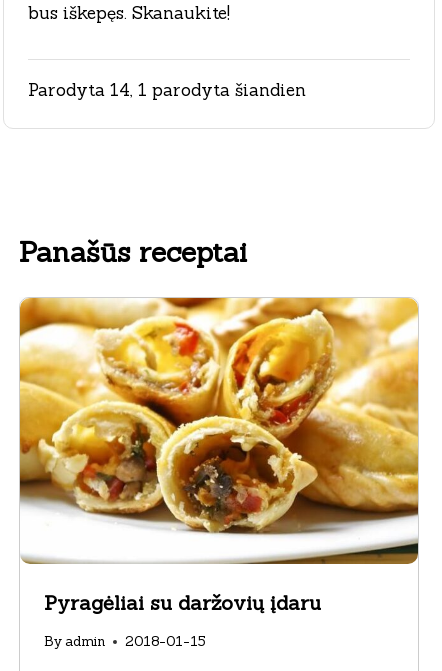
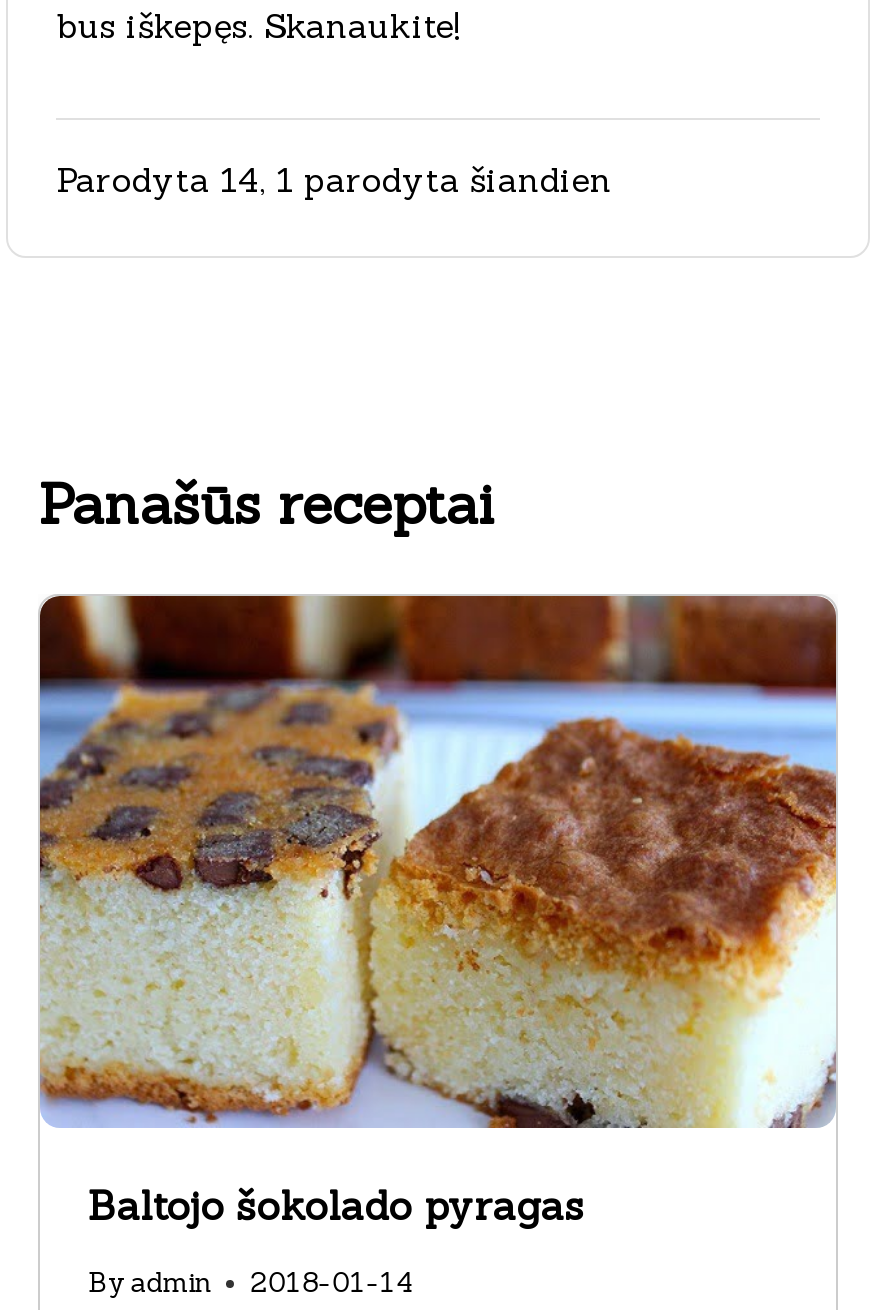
[19,297,419,615] [image] | Pyragėliai su daržovių įdaru -> [38,594,838,1229] [image] | Baltojo šokolado pyragas
[44,632,205,650] By admin 2018-01-15 -> [88,1264,414,1300] By admin 2018-01-14

